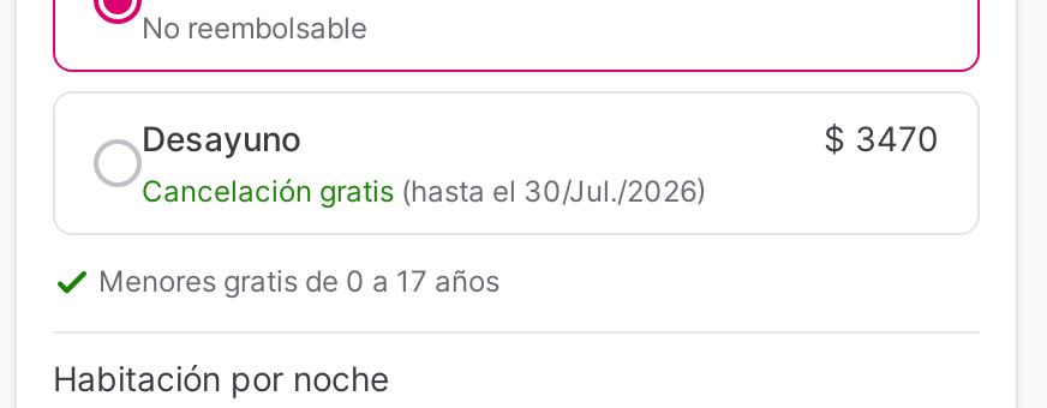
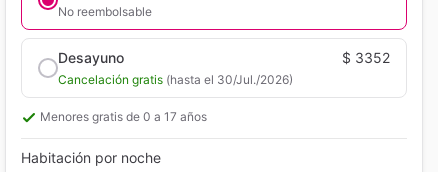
[824,117,939,157] $ 3470 -> [342,49,390,66] $ 3352

